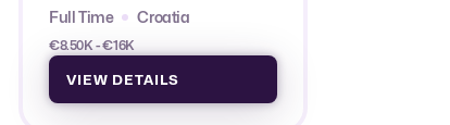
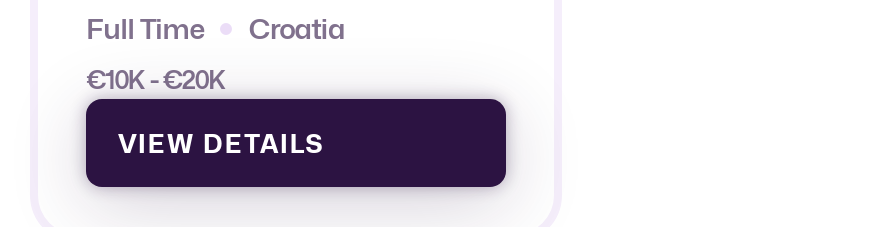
[49,36,135,53] €8.50K - €16K -> [86,64,225,94] €10K - €20K

